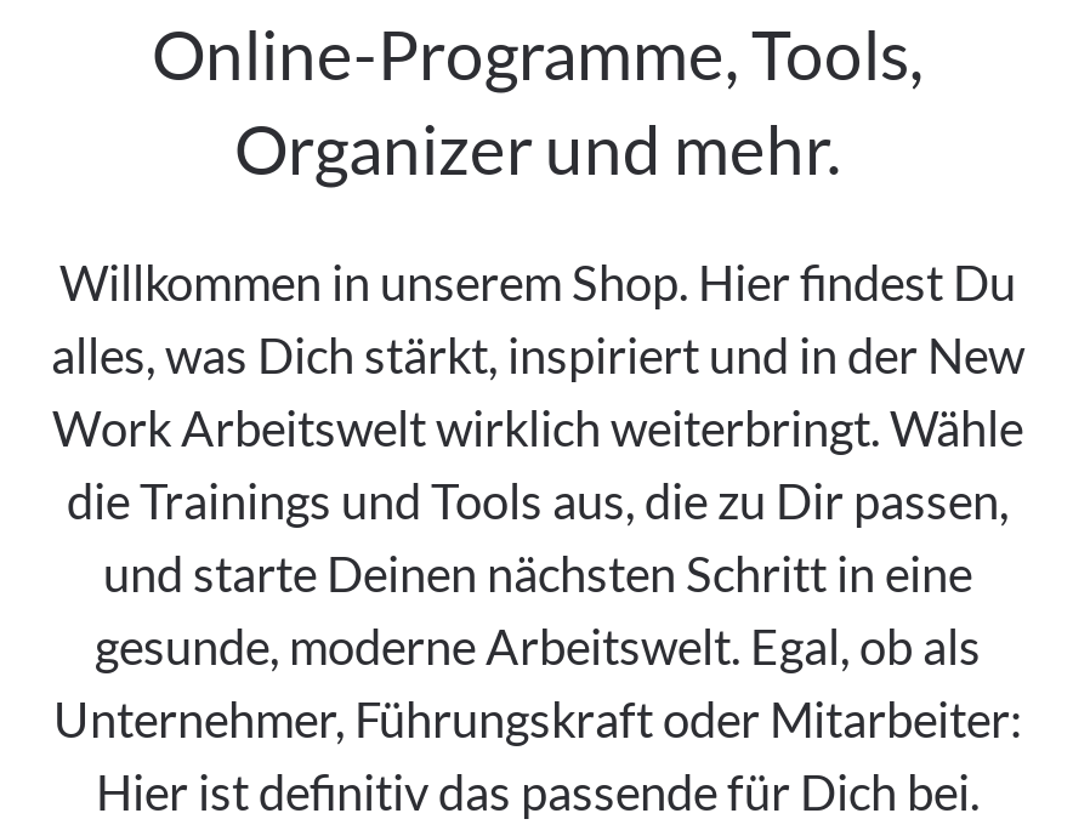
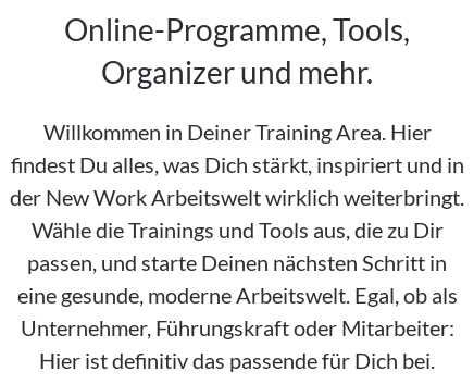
[51,252,1024,675] Willkommen in unserem Shop. Hier findest Du | alles, was Dich stärkt, inspiriert und in der New | Work Arbeitswelt wirklich weiterbringt. Wähle | die Trainings und Tools aus, die zu Dir passen, | und starte Deinen nächsten Schritt in eine | gesunde, moderne Arbeitswelt. Egal, ob als -> [10,119,464,308] Willkommen in Deiner Training Area. Hier | findest Du alles, was Dich stärkt, inspiriert und in | der New Work Arbeitswelt wirklich weiterbringt. | Wähle die Trainings und Tools aus, die zu Dir | passen, und starte Deinen nächsten Schritt in | eine gesunde, moderne Arbeitswelt. Egal, ob als

